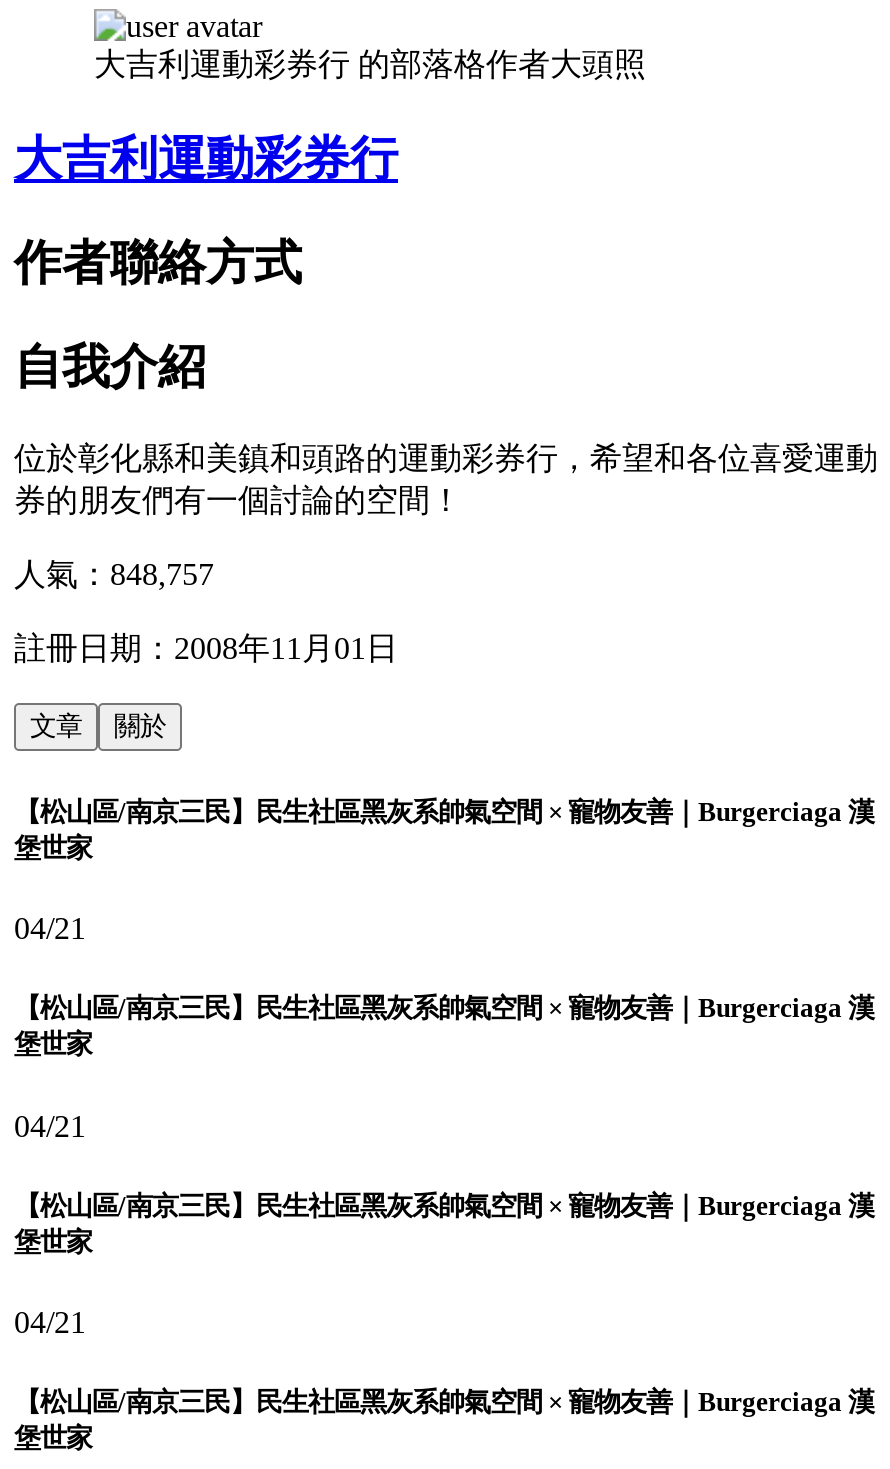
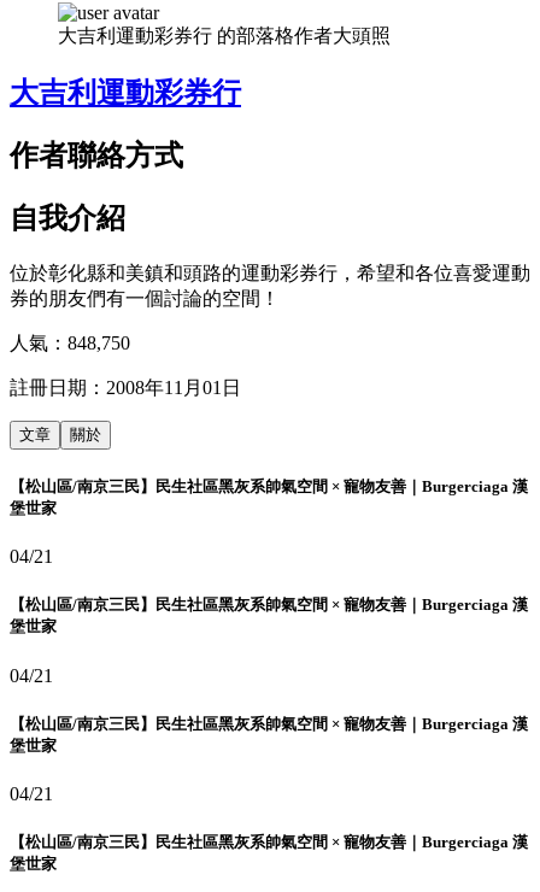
[14,557,214,591] 人氣：848,757 -> [10,333,130,353] 人氣：848,750

